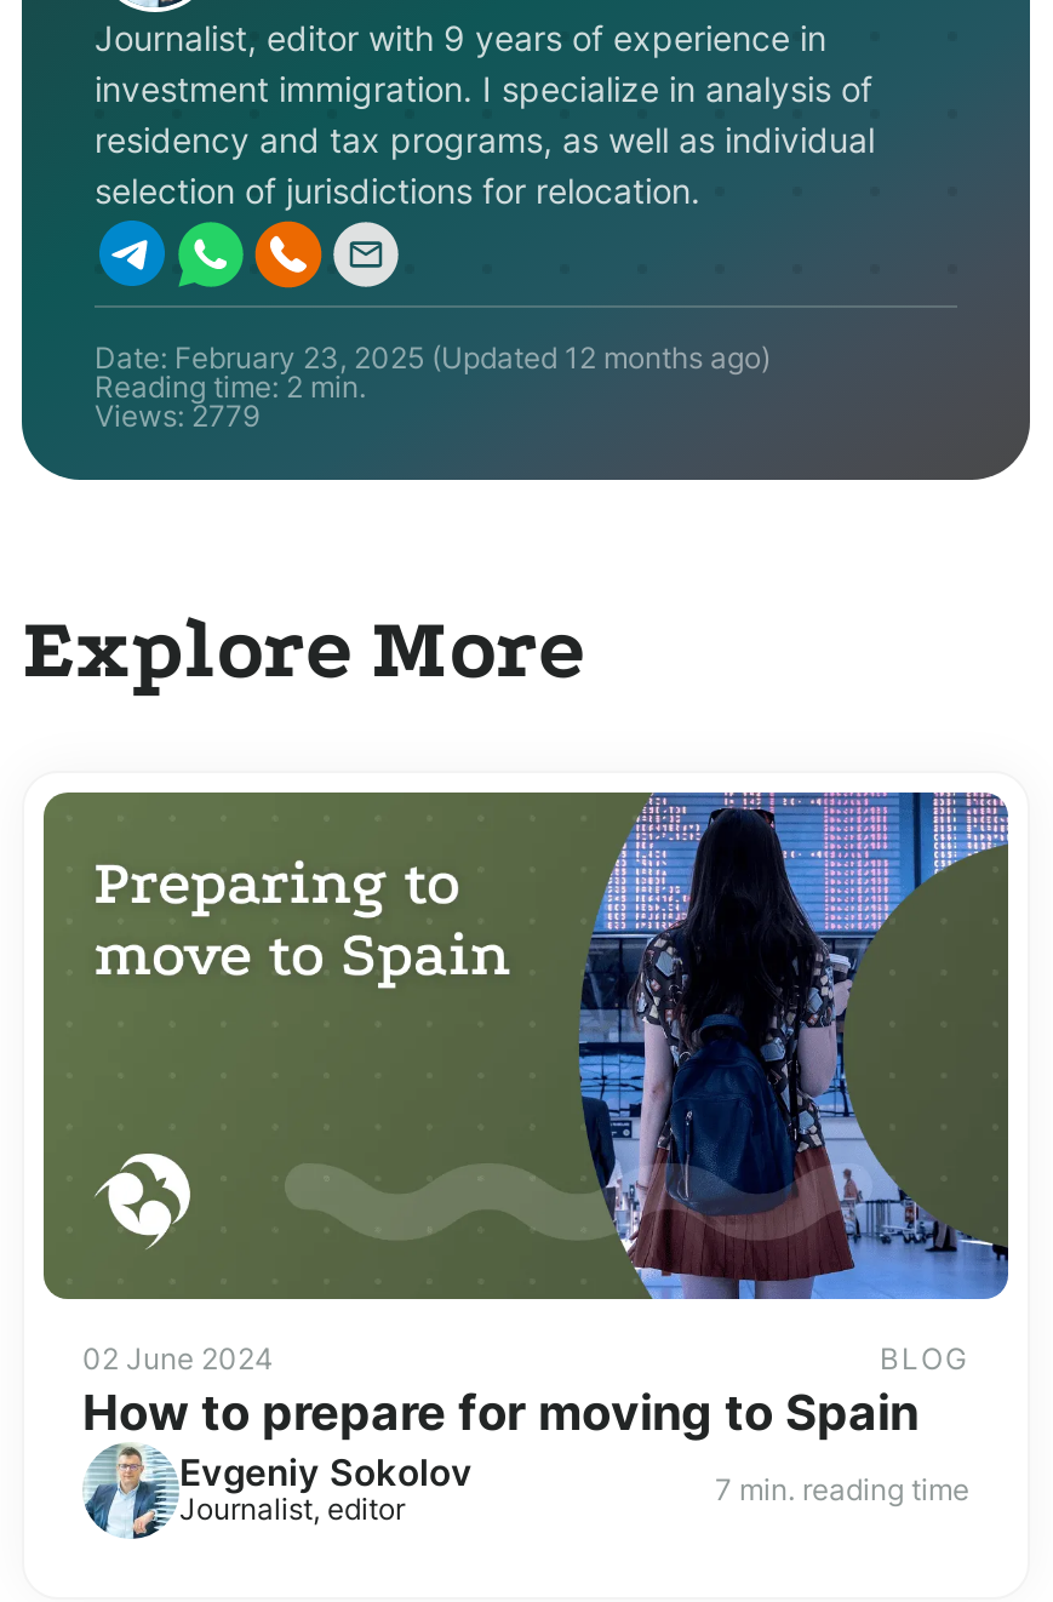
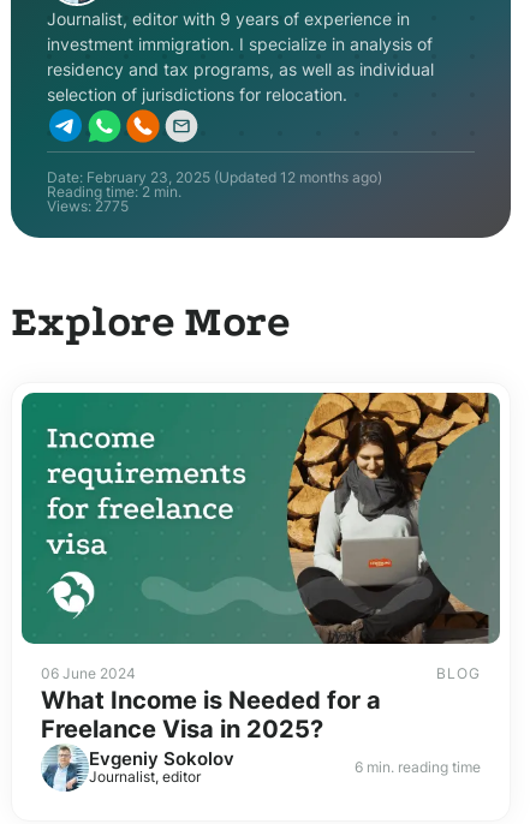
[95,398,259,435] Views:2779 -> [47,197,129,215] Views:2775
[44,790,1011,1378] [image] | 02 June 2024 -> [22,392,501,683] [image] | 06 June 2024
[82,1385,918,1443] How to prepare for moving to Spain -> [41,686,381,744] What Income is Needed for a | Freelance Visa in 2025?
[715,1472,969,1508] 7 min. reading time -> [355,758,481,776] 6 min. reading time

